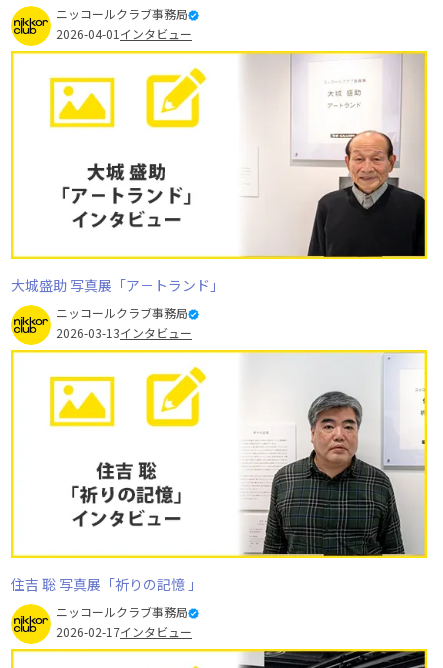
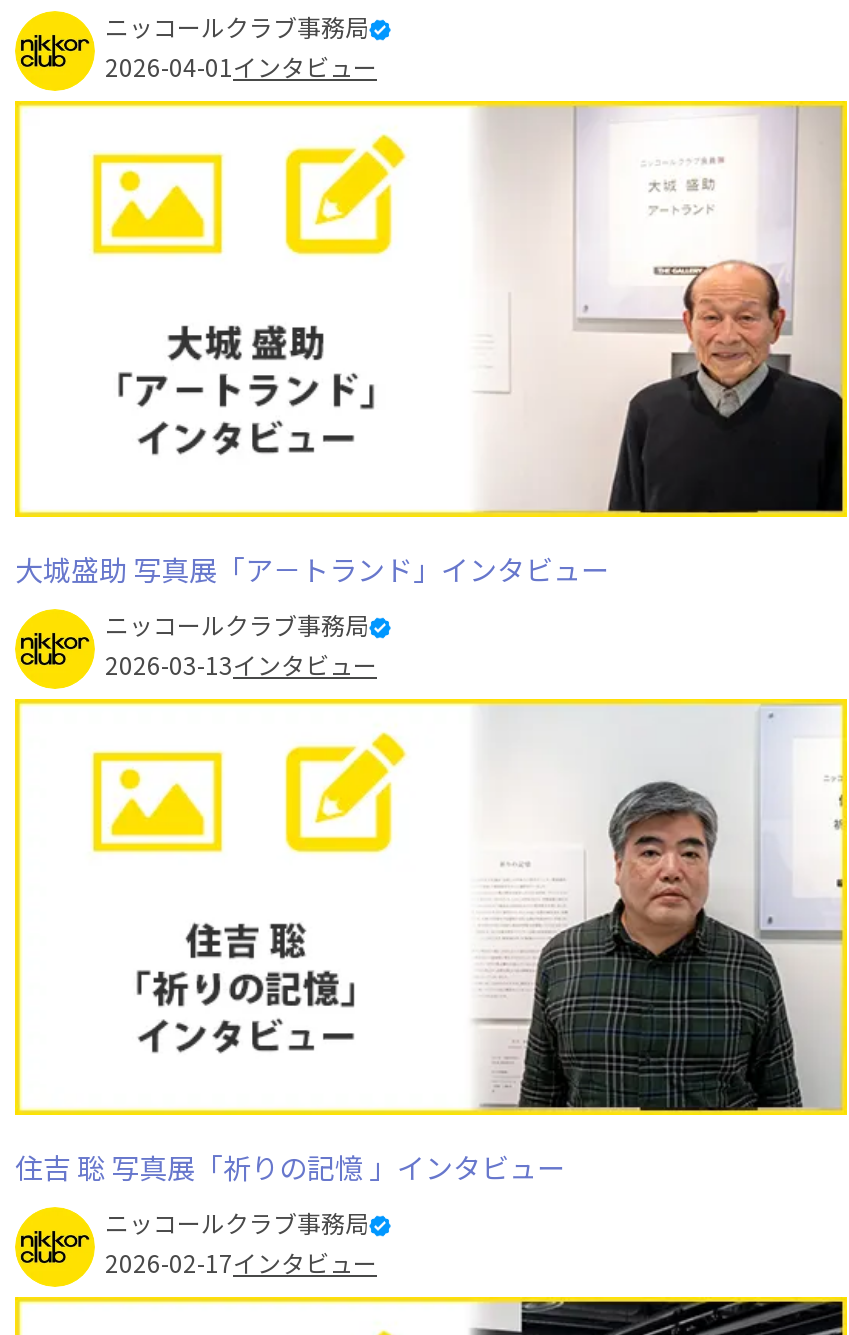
[11,275,224,295] 大城盛助 写真展「ア－トランド」 -> [15,548,609,588] 大城盛助 写真展「ア－トランド」インタビュー
[11,574,202,594] 住吉 聡 写真展「祈りの記憶 」 -> [15,1146,565,1186] 住吉 聡 写真展「祈りの記憶 」インタビュー

